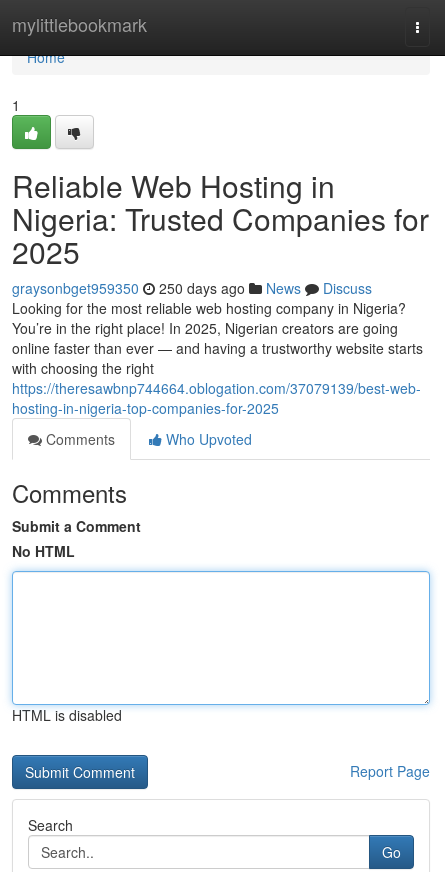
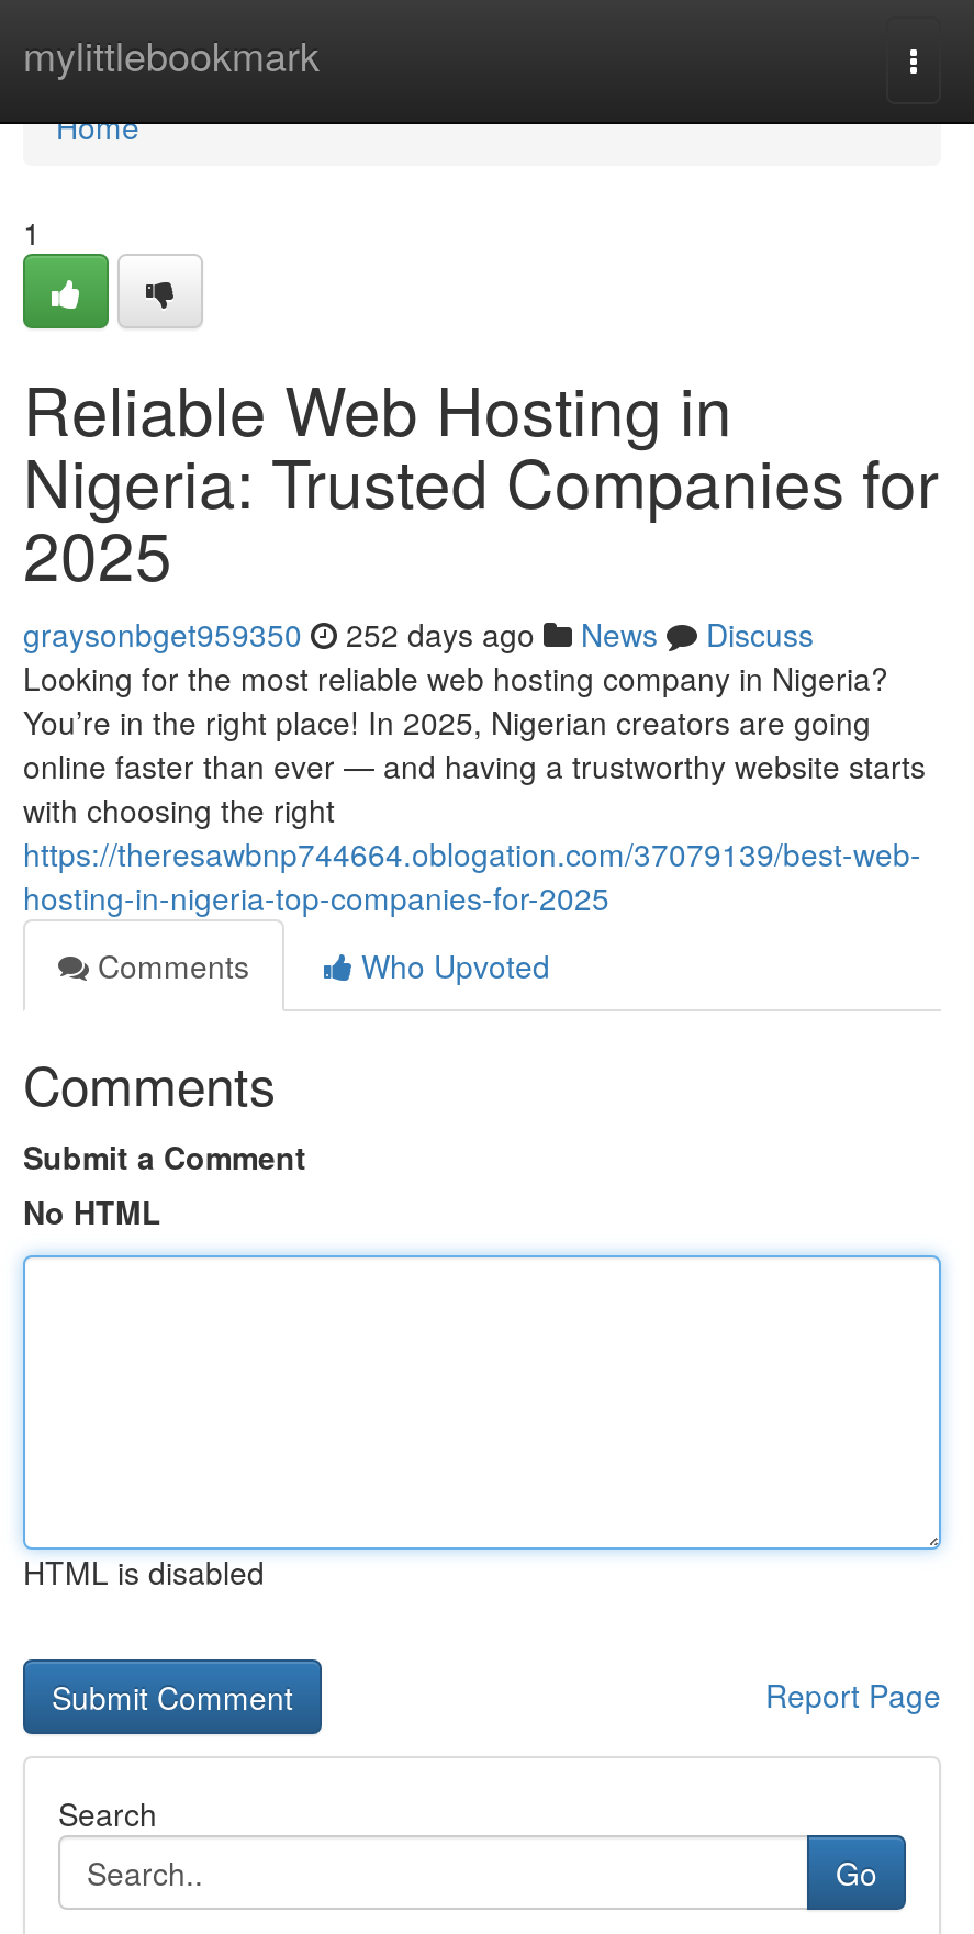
[12,278,372,298] graysonbget959350 250 days ago News Discuss -> [23,612,814,656] graysonbget959350 252 days ago News Discuss

